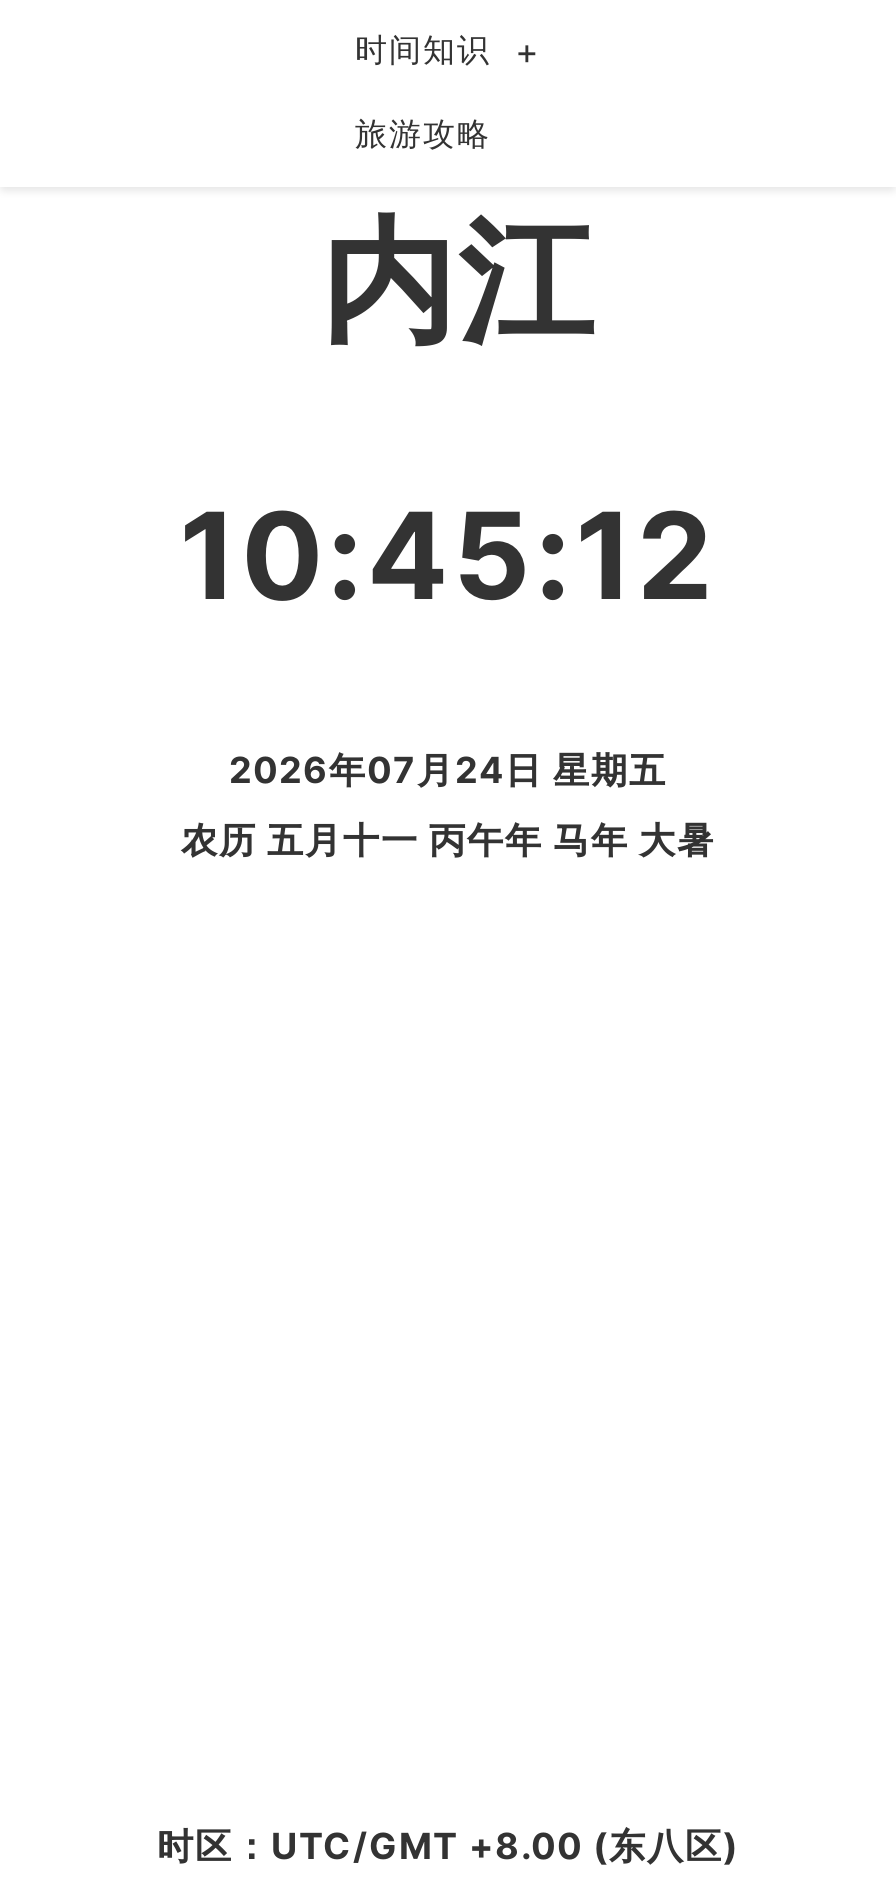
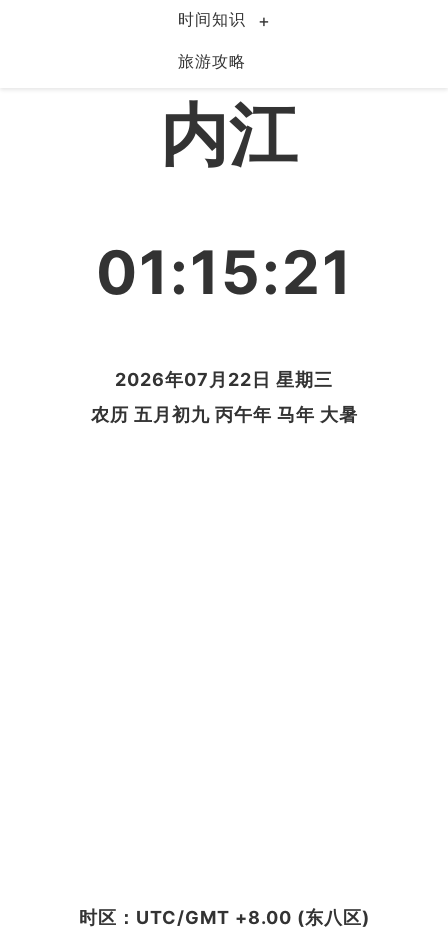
[179,483,717,627] 10:45:12 -> [95,236,352,308] 01:15:21
[229,749,667,791] 2026年07月24日 星期五 -> [115,369,333,390] 2026年07月22日 星期三
[181,819,715,861] 农历 五月十一 丙午年 马年 大暑 -> [90,404,357,425] 农历 五月初九 丙午年 马年 大暑

